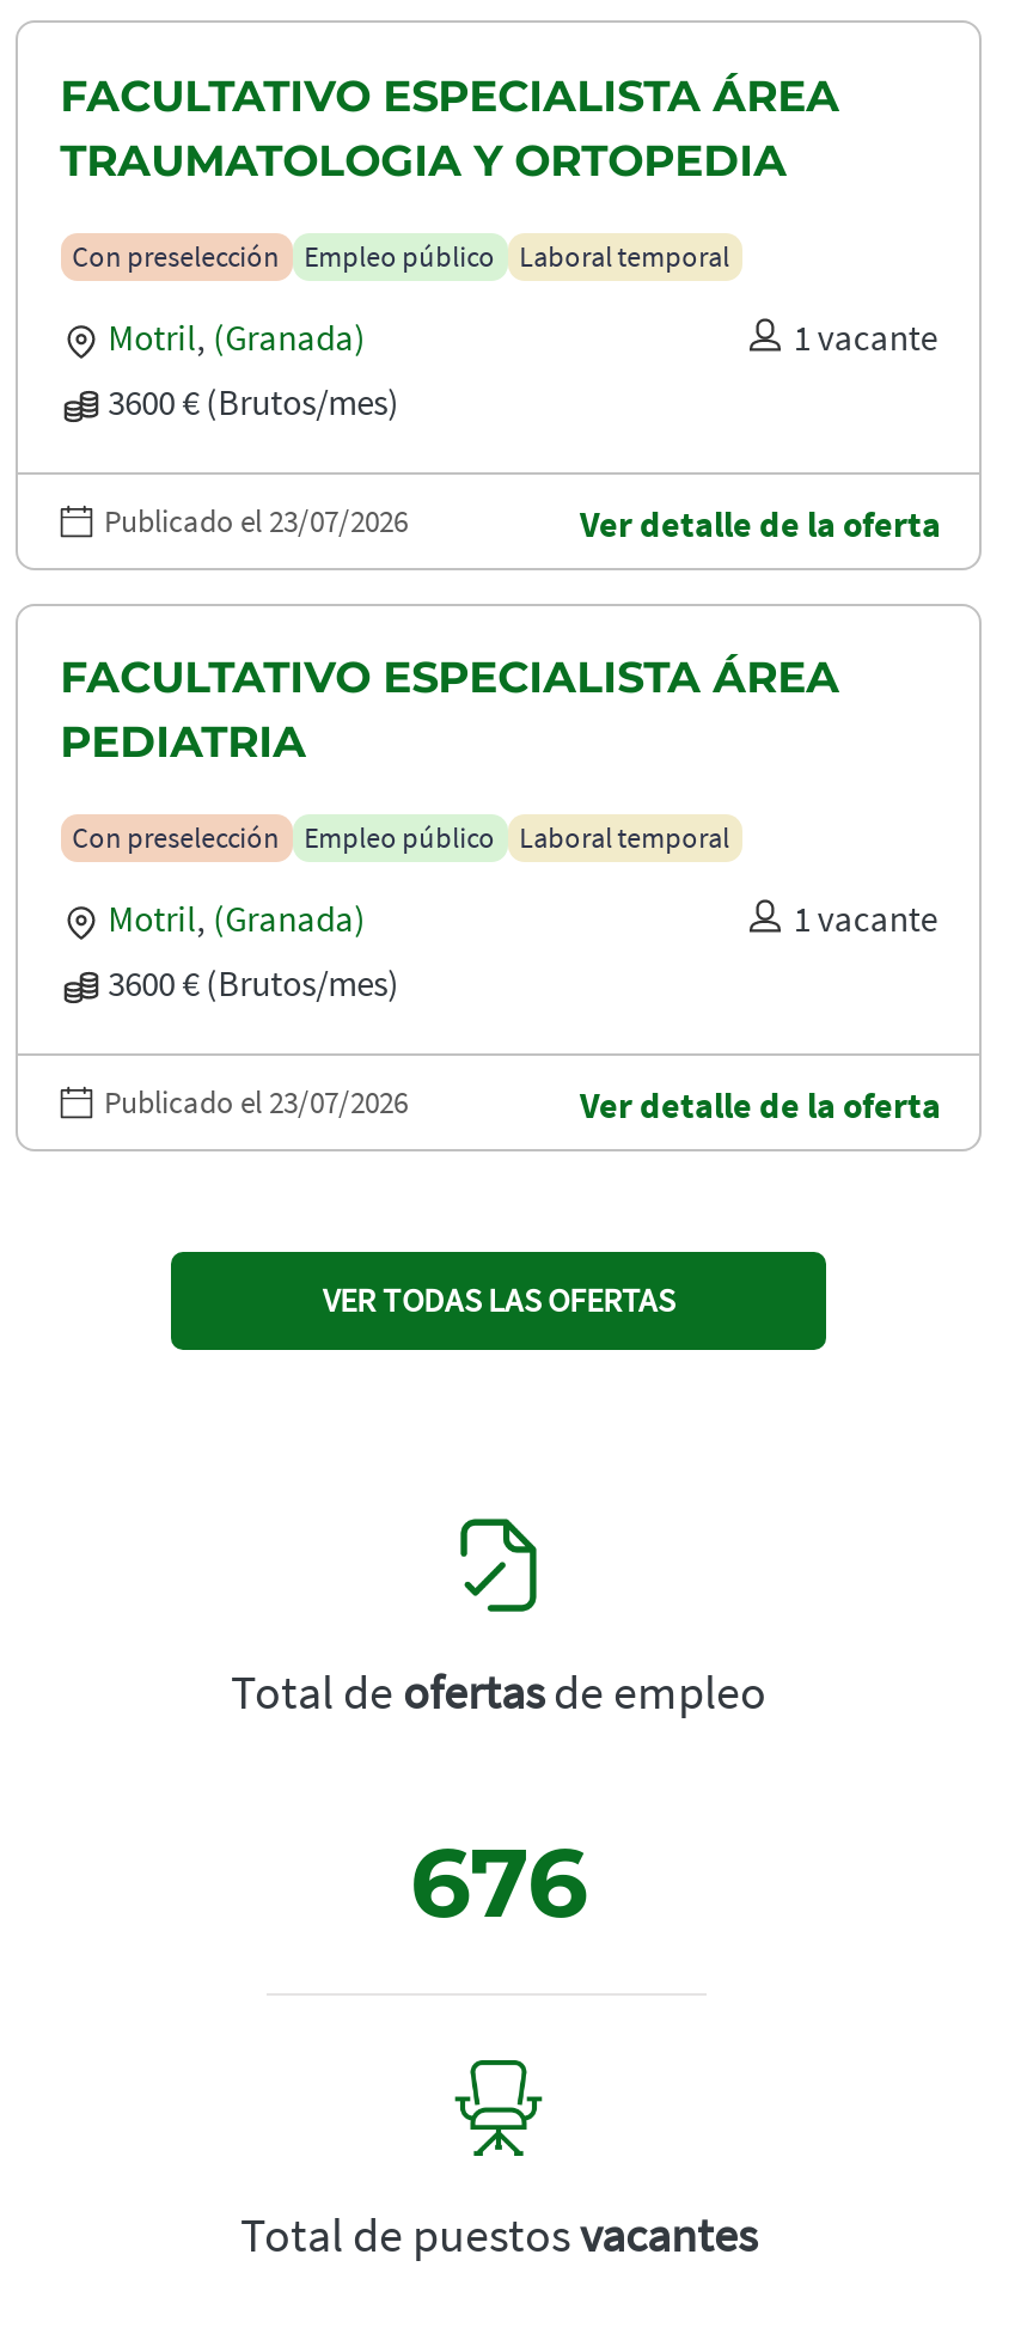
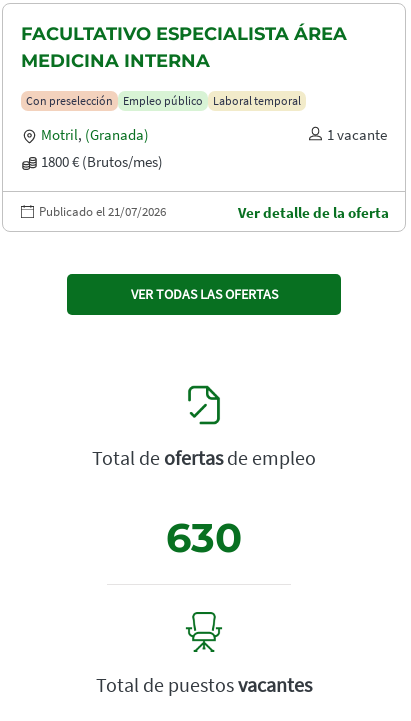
[60,134,787,187] TRAUMATOLOGIA Y ORTOPEDIA -> [21,50,210,72] MEDICINA INTERNA
[60,378,941,1123] 3600 € (Brutos/mes) | Publicado el 23/07/2026 | Ver detalle de la oferta | FACULTATIVO ESPECIALISTA ÁREA | PEDIATRIA | Con preselección | Empleo público | Laboral temporal | Motril, (Granada) | 1 vacante | 3600 € (Brutos/mes) | Publicado el 23/07/2026 -> [39,152,166,220] 1800 € (Brutos/mes) | Publicado el 21/07/2026
[410,1824,587,1941] 676 -> [166,513,242,562] 630

